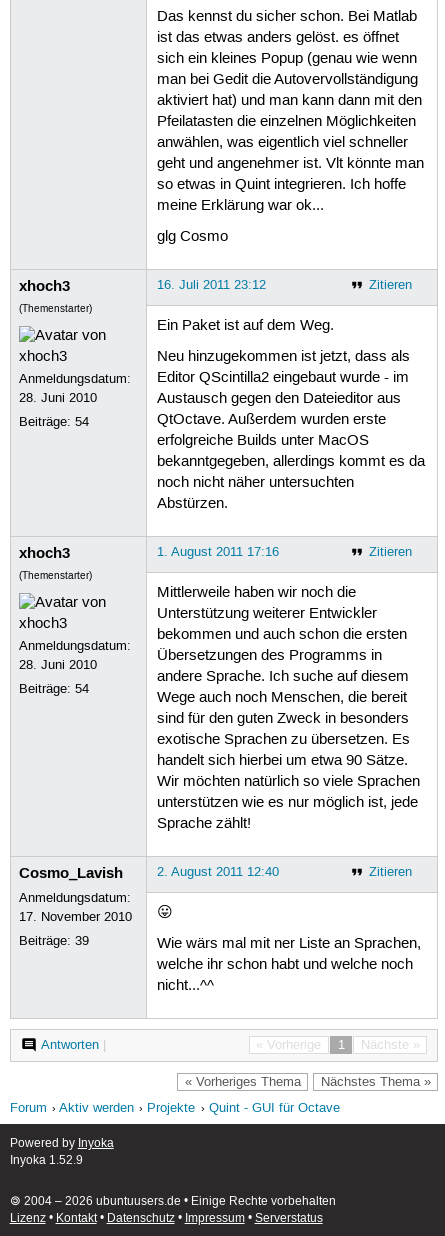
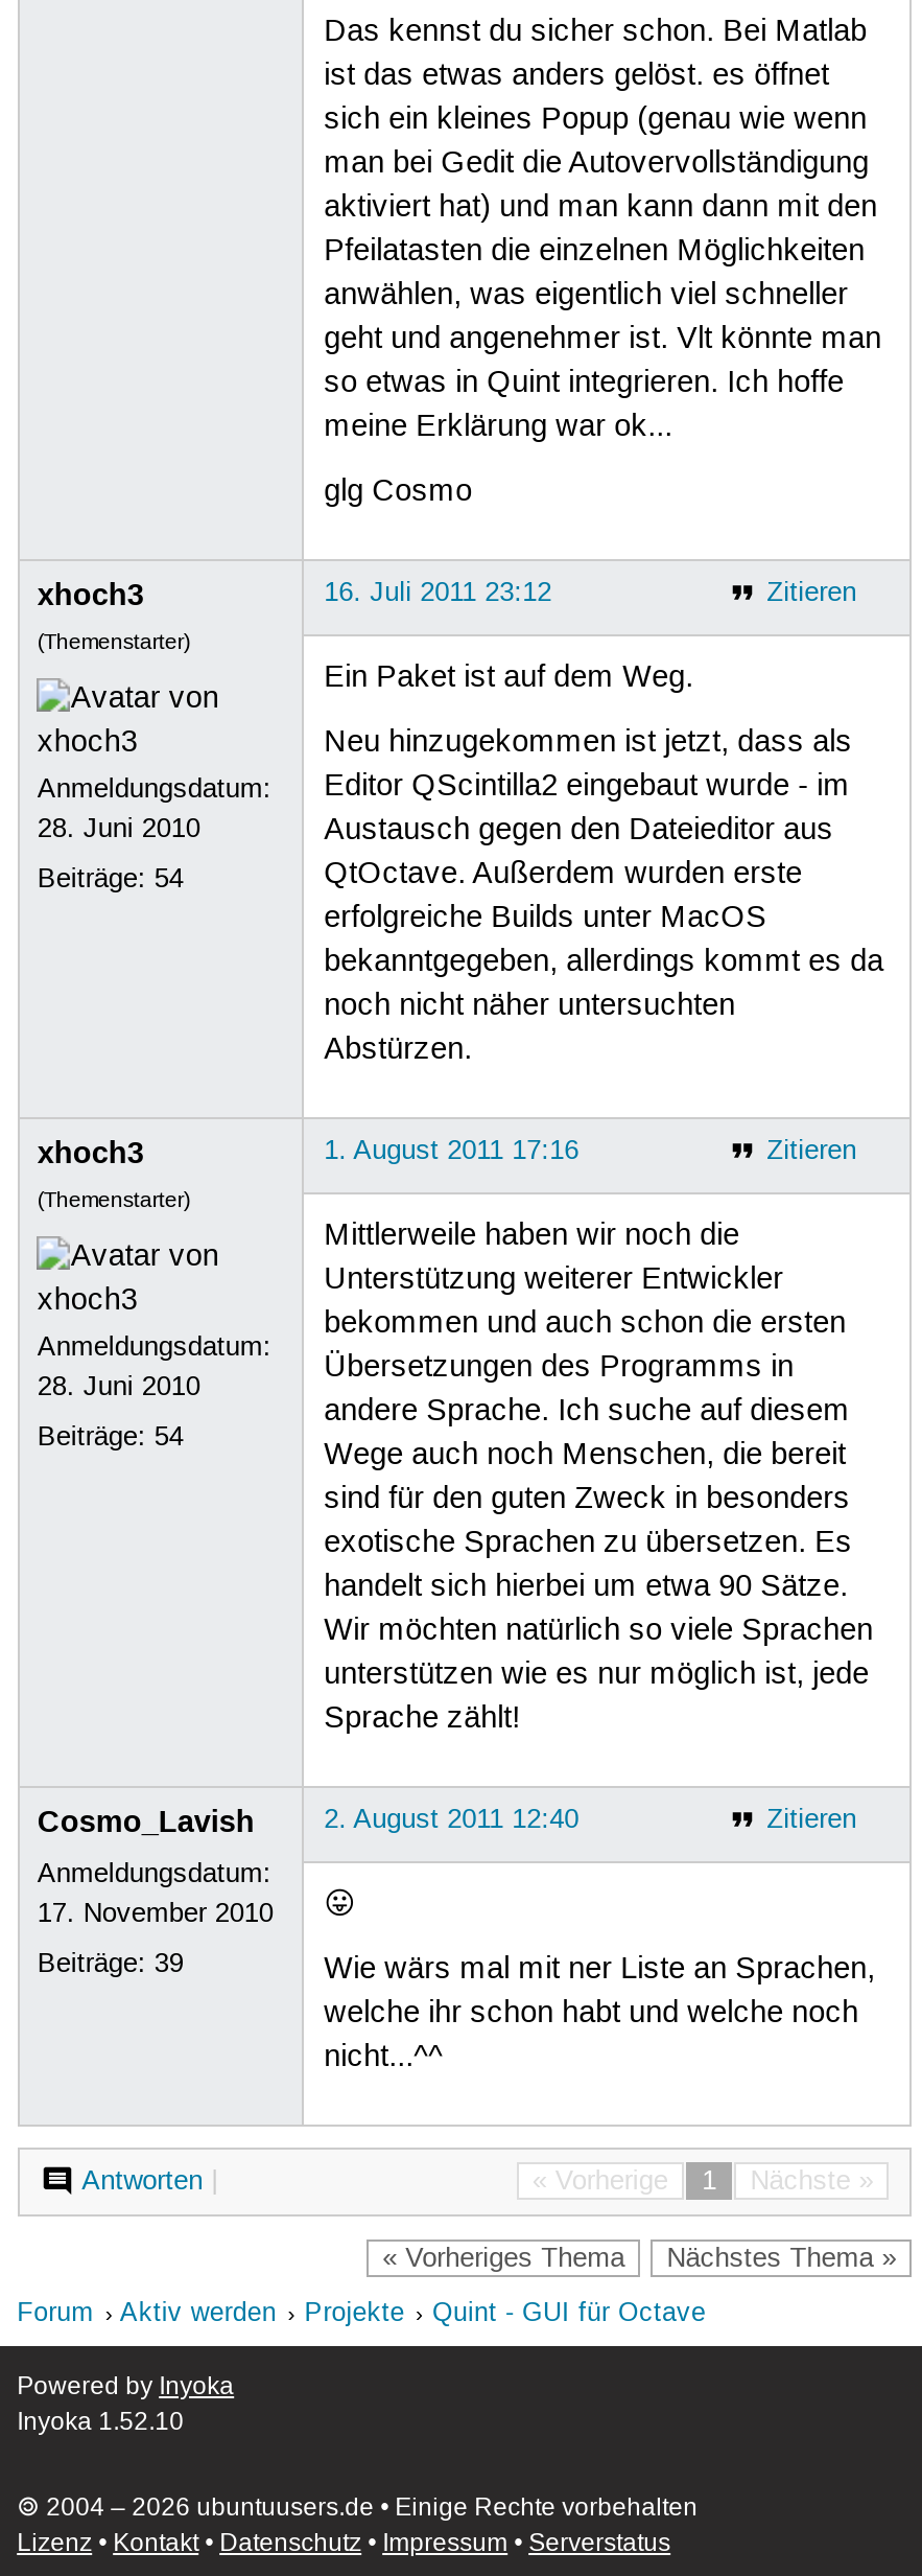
[10,1154,83,1169] Inyoka 1.52.9 -> [17,2408,184,2439] Inyoka 1.52.10

